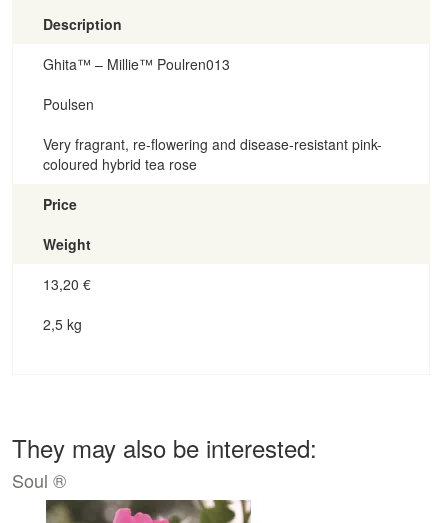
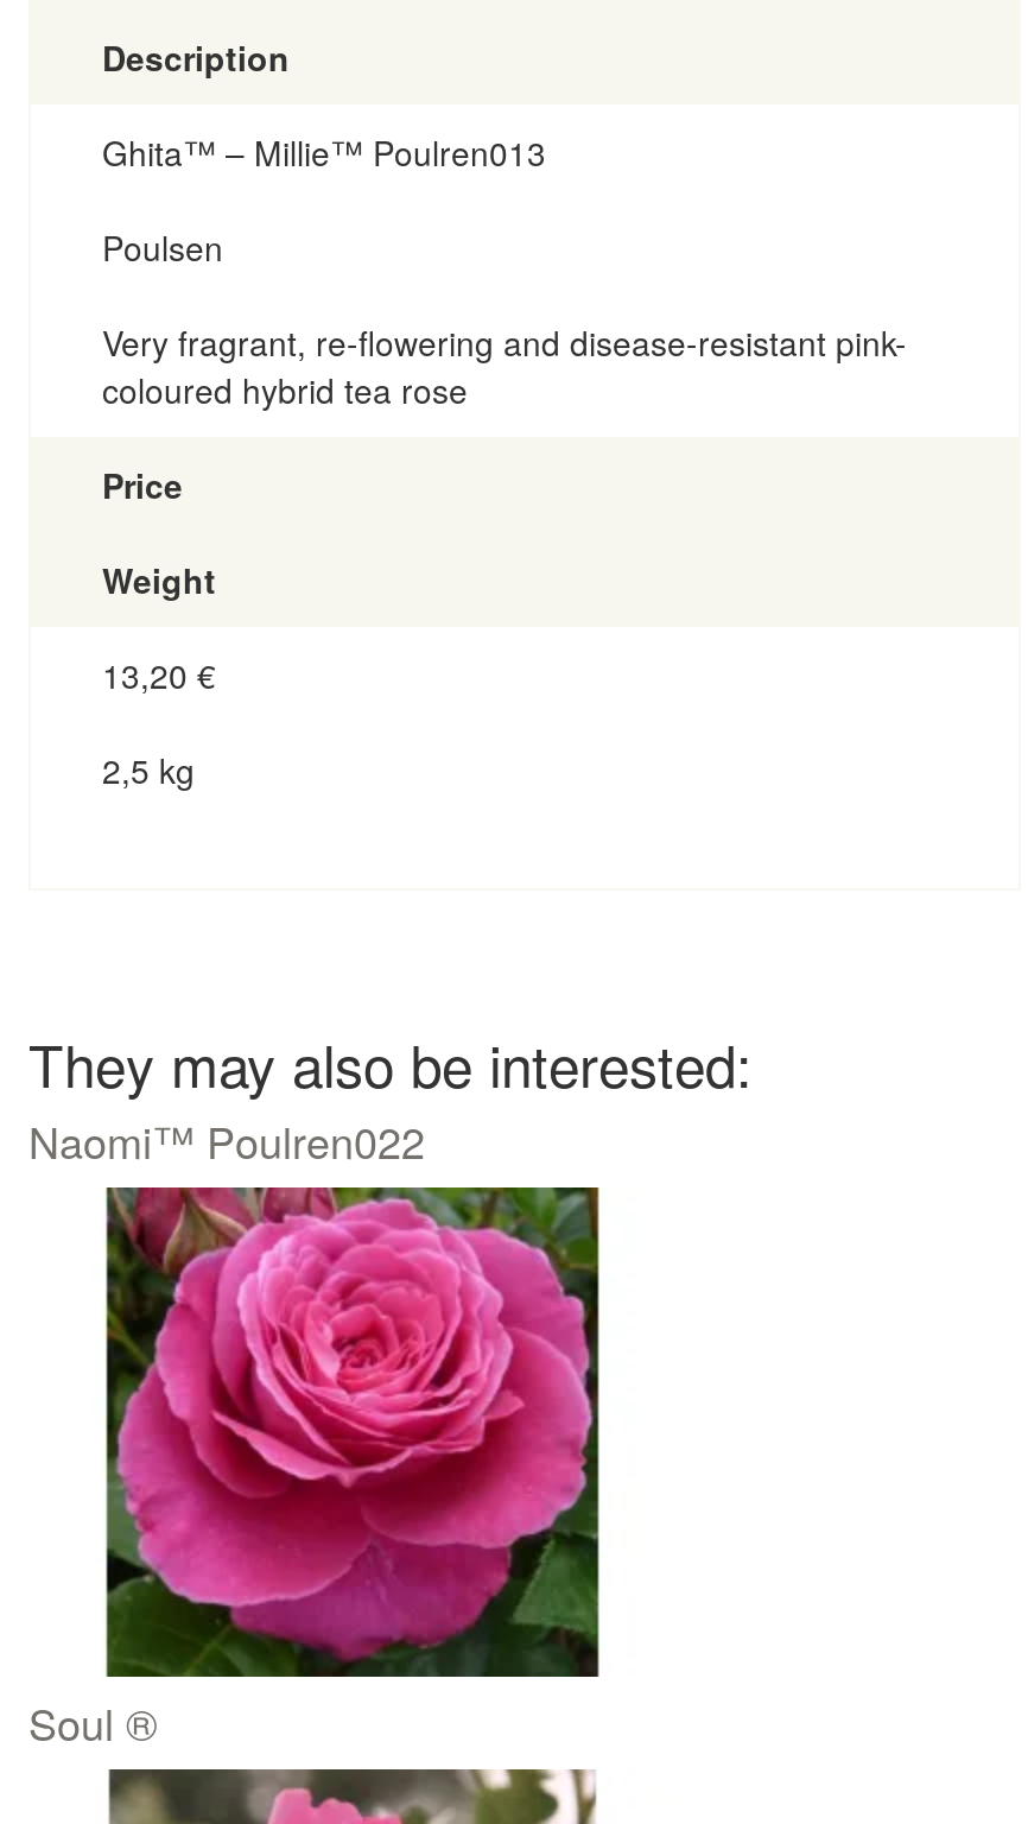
none -> [28,1109,425,1171] Naomi™ Poulren022
none -> [104,1185,601,1679] [image]

